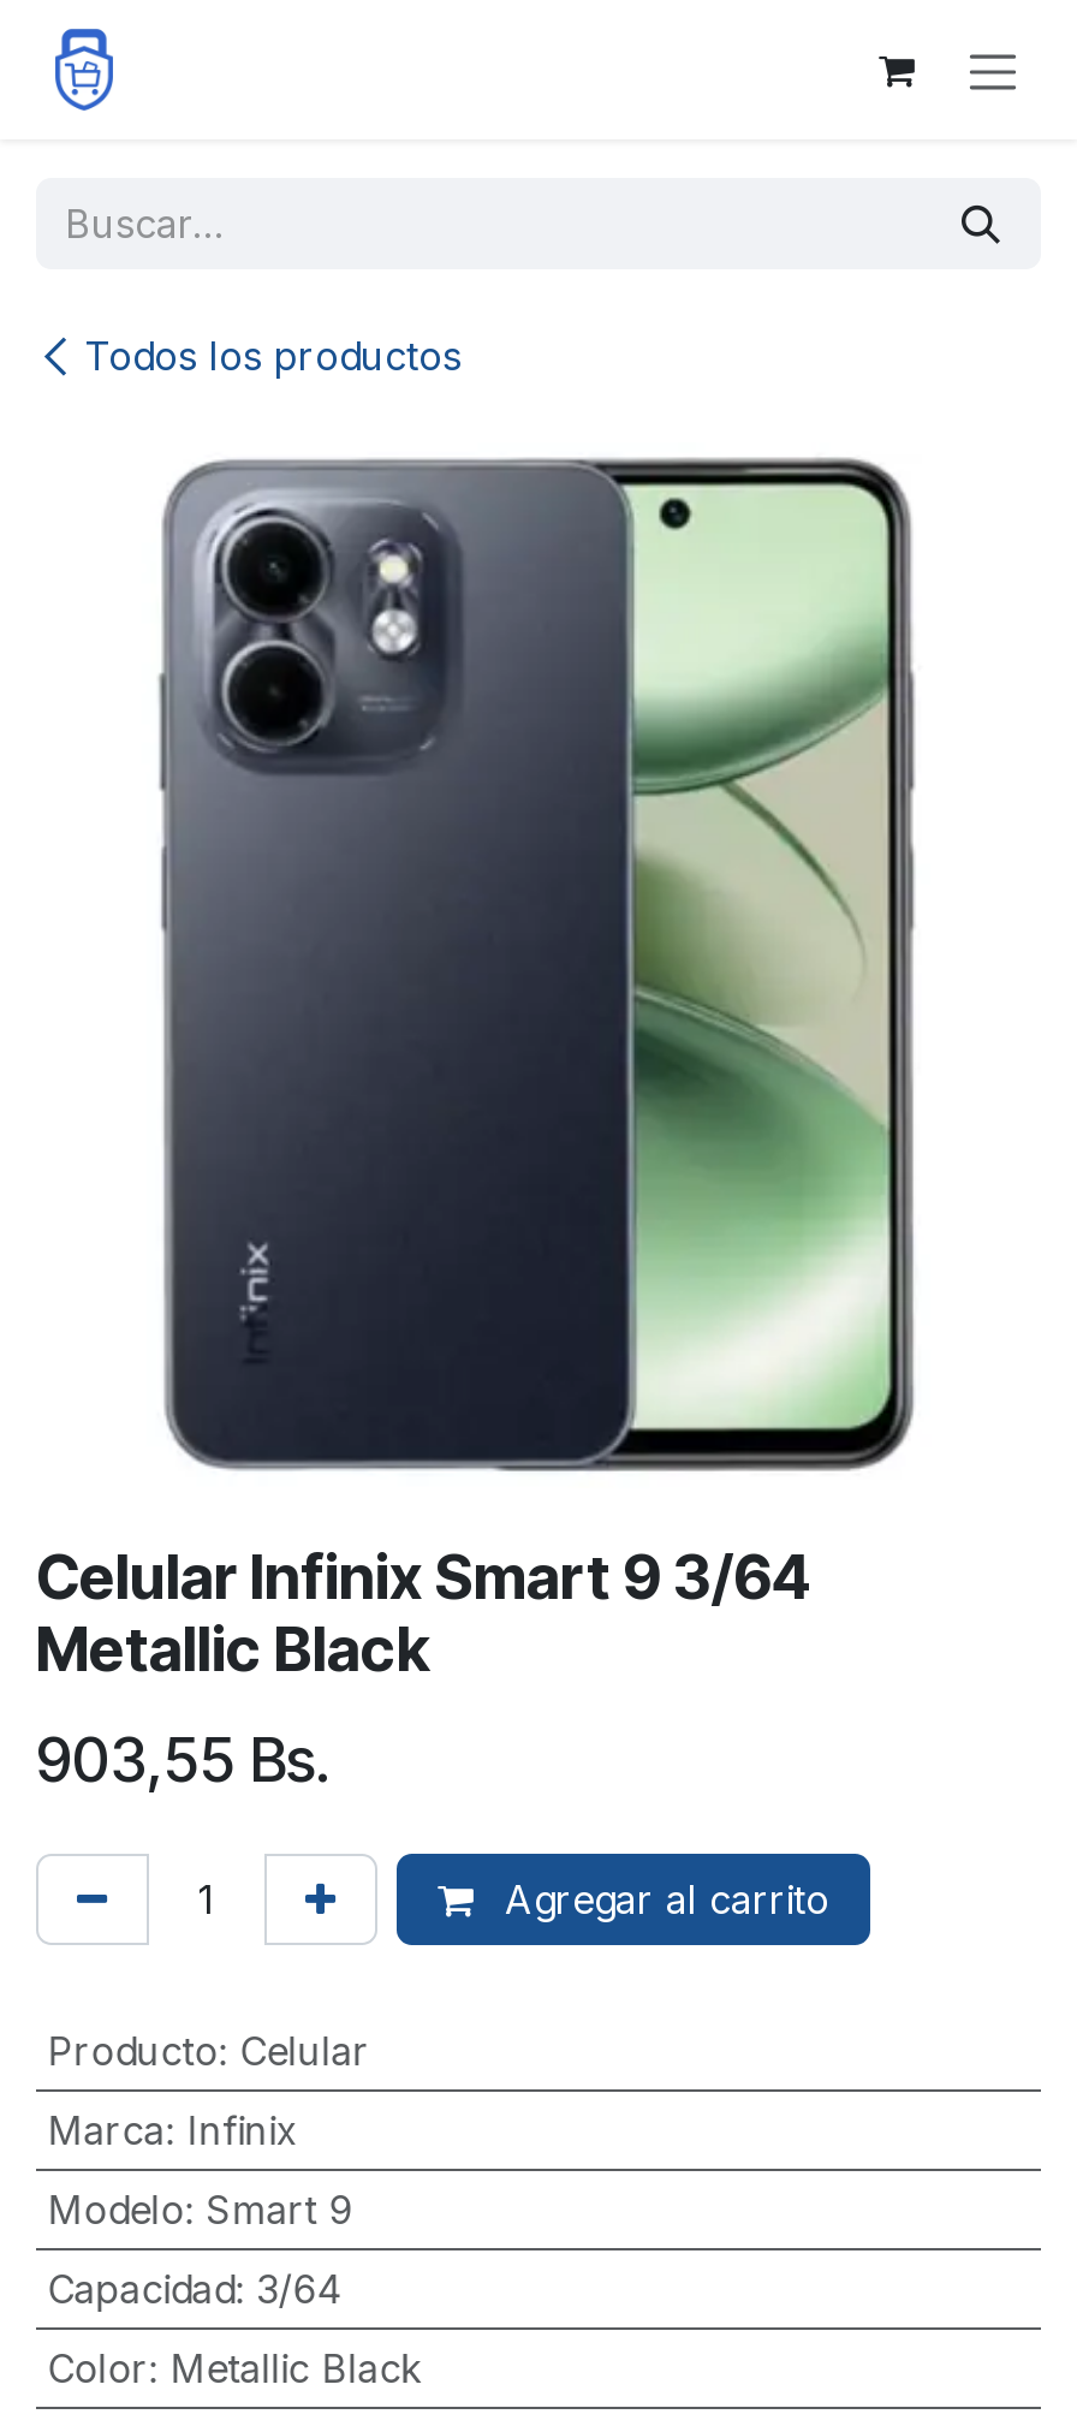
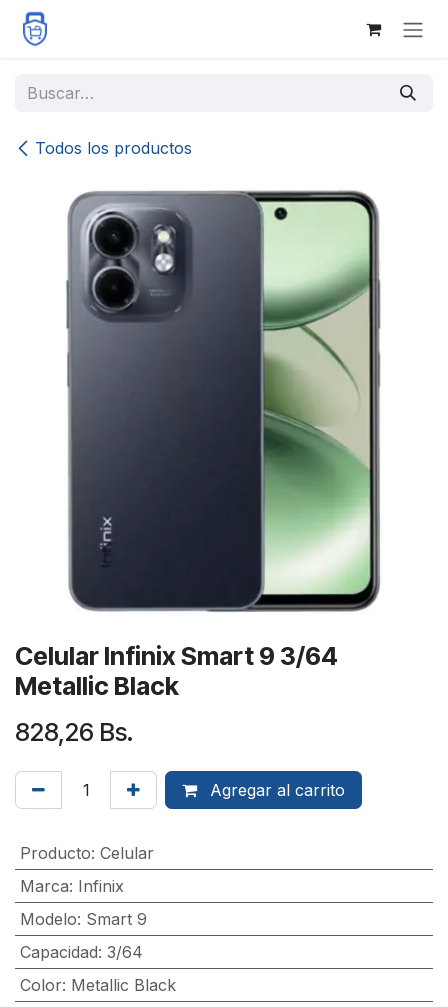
[36,1725,329,1797] 903,55 Bs. -> [15,717,133,747] 828,26 Bs.

